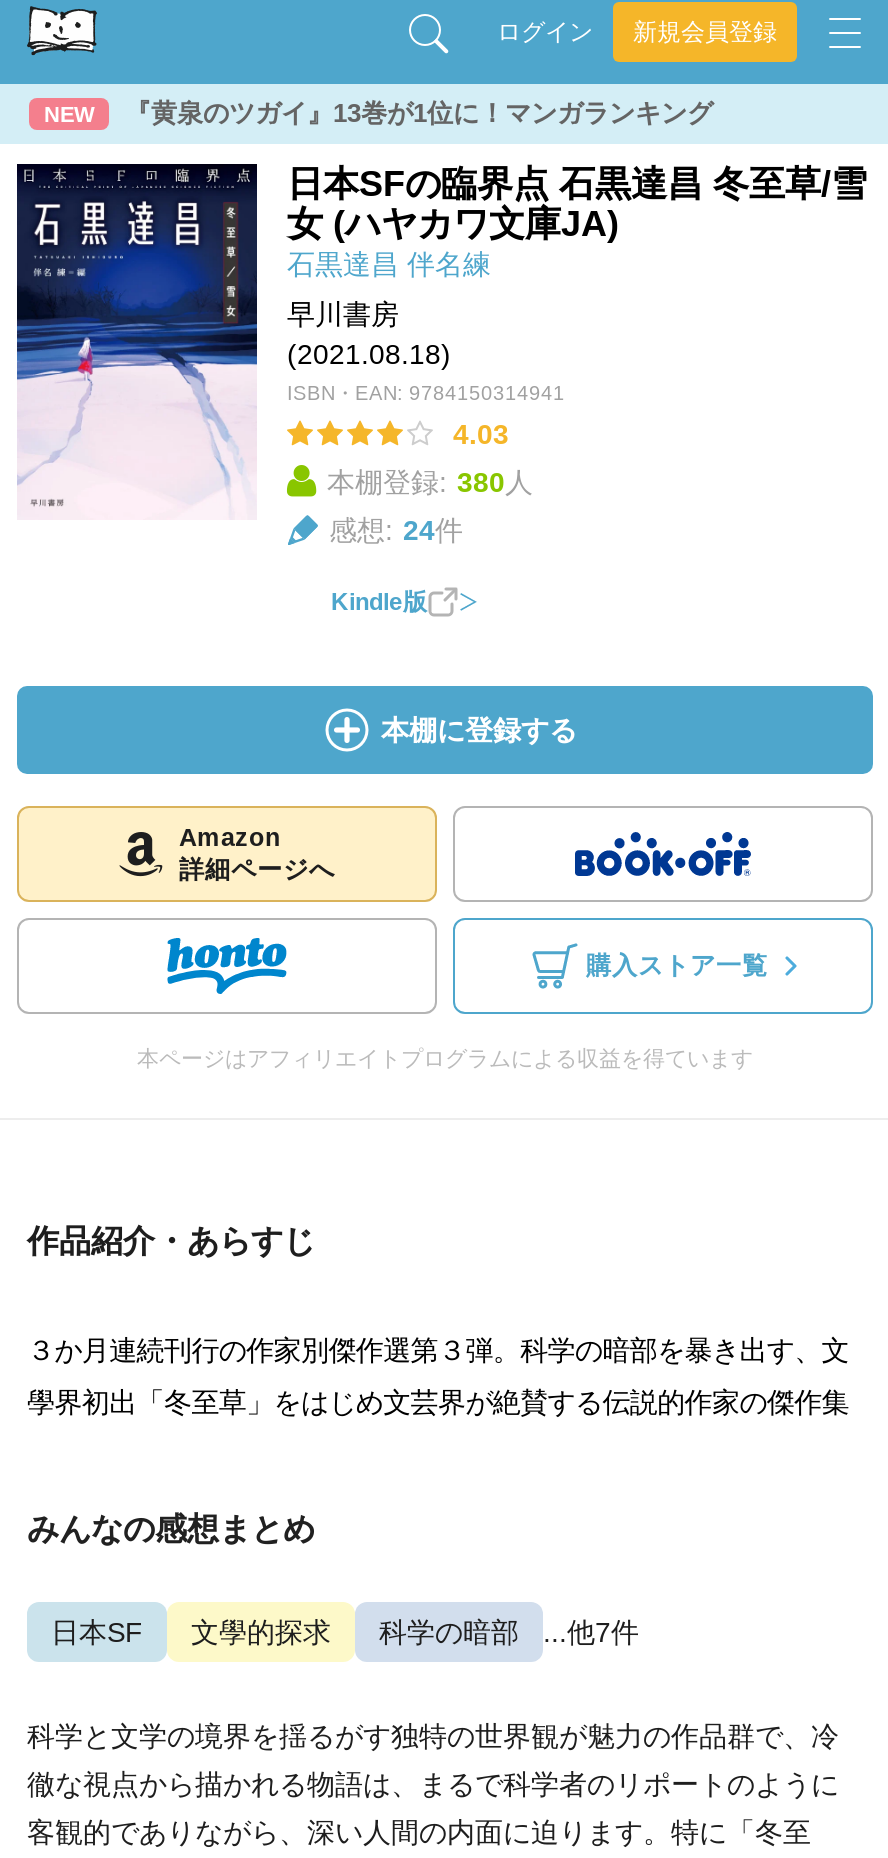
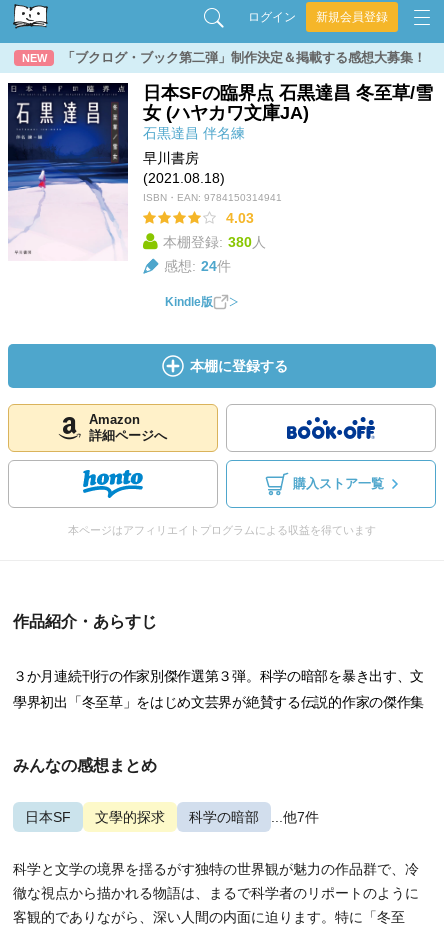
[125,98,713,128] 『黄泉のツガイ』13巻が1位に！マンガランキング -> [62,50,426,65] 「ブクログ・ブック第二弾」制作決定＆掲載する感想大募集！

